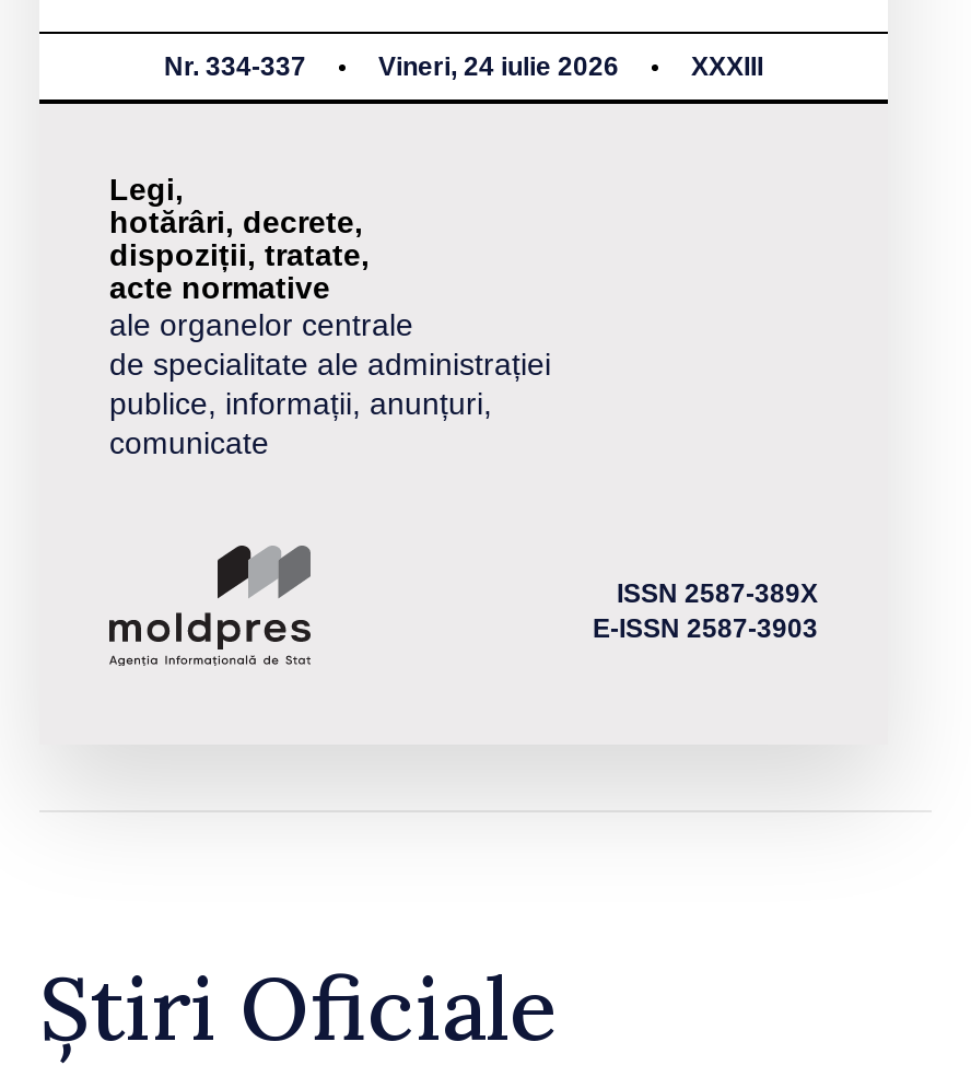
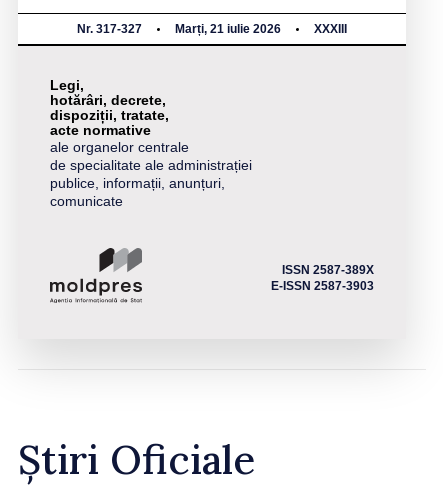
[164,52,619,83] Nr. 334-337 | Vineri, 24 iulie 2026 -> [77,22,281,36] Nr. 317-327 | Marți, 21 iulie 2026

